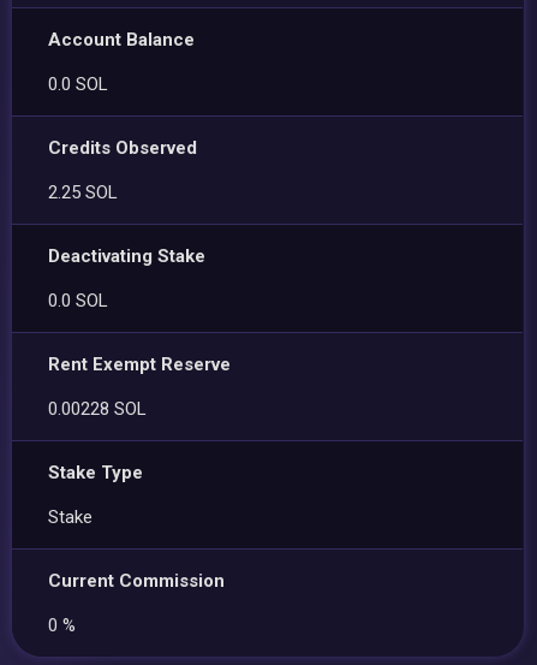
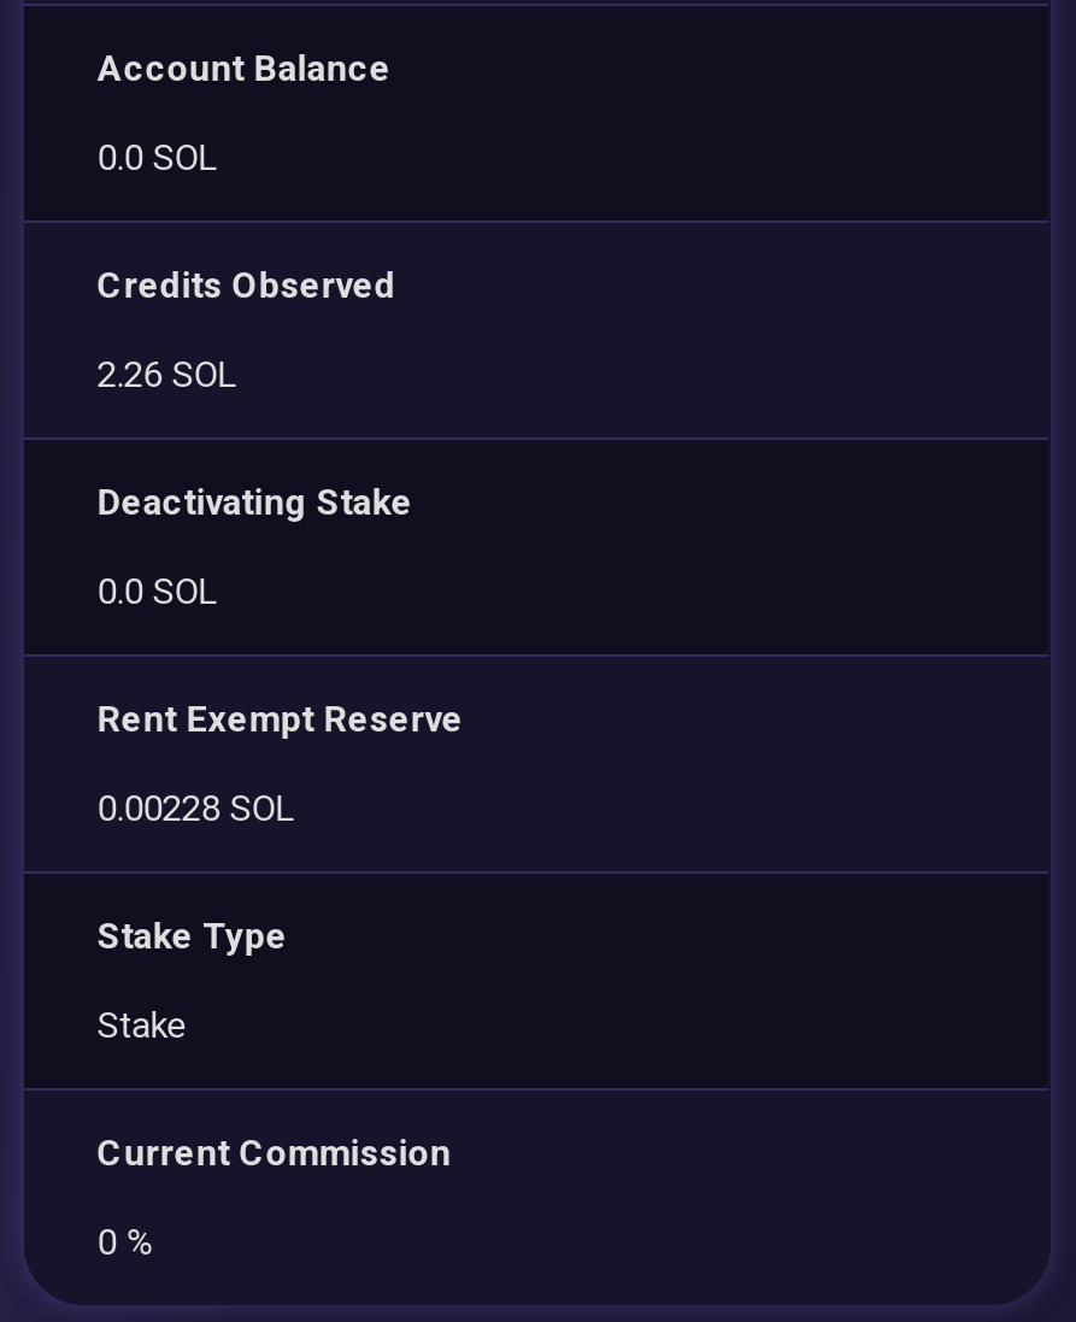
[48,181,118,203] 2.25 SOL -> [97,352,237,395] 2.26 SOL

